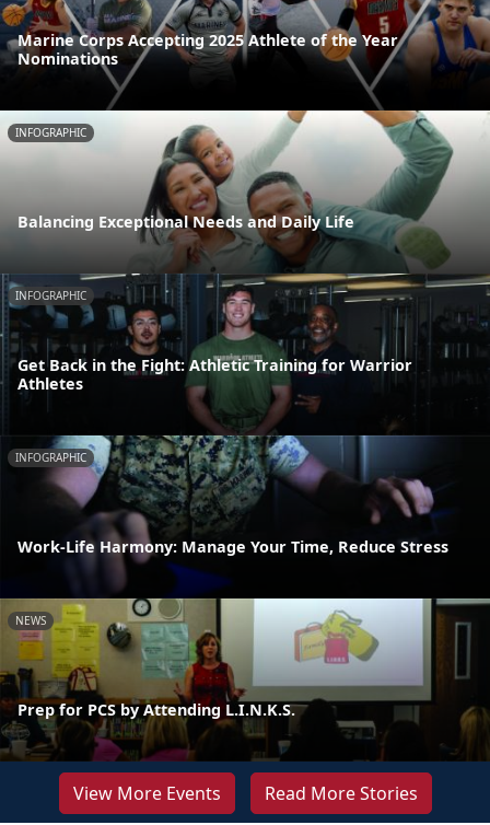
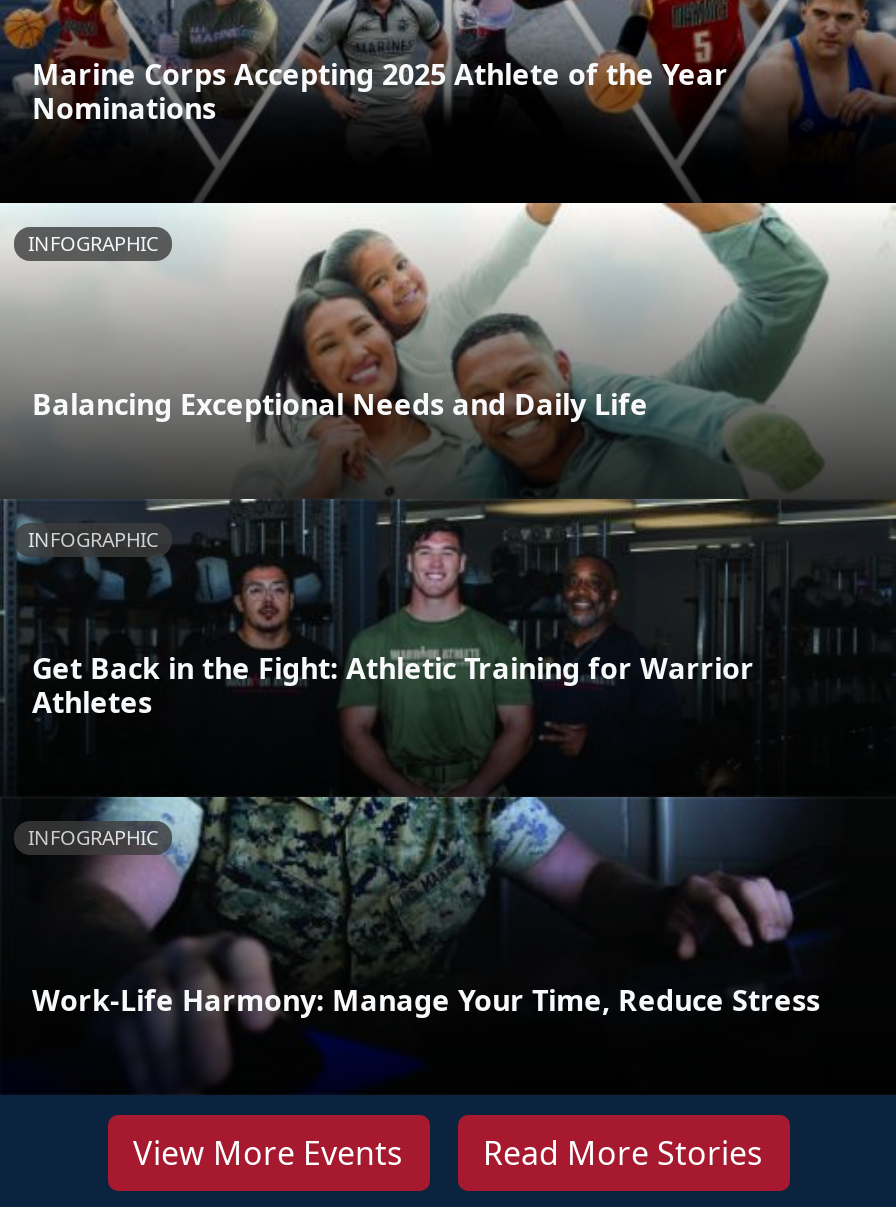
[3,597,487,762] [image] | NEWS -> none
[17,699,295,720] Prep for PCS by Attending L.I.N.K.S. -> none

